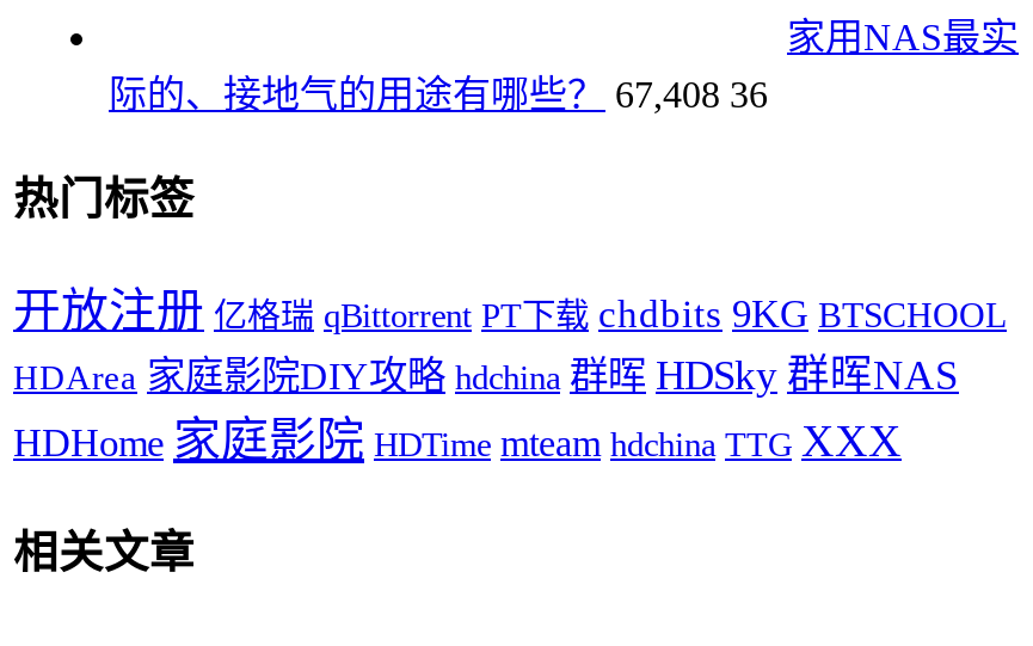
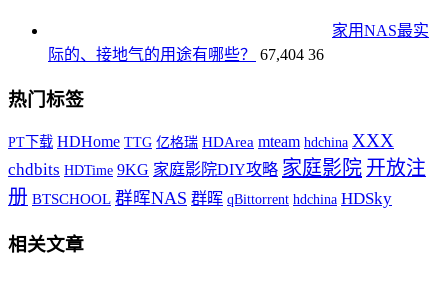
[109,73,768,113] 际的、接地气的用途有哪些？ 67,408 36 -> [48,46,324,63] 际的、接地气的用途有哪些？ 67,404 36
[13,284,1007,465] 开放注册 亿格瑞 qBittorrent PT下载 chdbits 9KG BTSCHOOL | HDArea 家庭影院DIY攻略 hdchina 群晖 HDSky 群晖NAS | HDHome 家庭影院 HDTime mteam hdchina TTG XXX -> [8,130,426,208] PT下载 HDHome TTG 亿格瑞 HDArea mteam hdchina XXX | chdbits HDTime 9KG 家庭影院DIY攻略 家庭影院 开放注 | 册 BTSCHOOL 群晖NAS 群晖 qBittorrent hdchina HDSky

